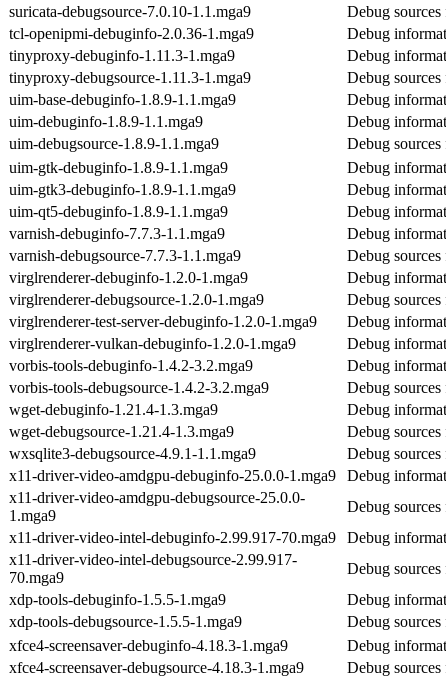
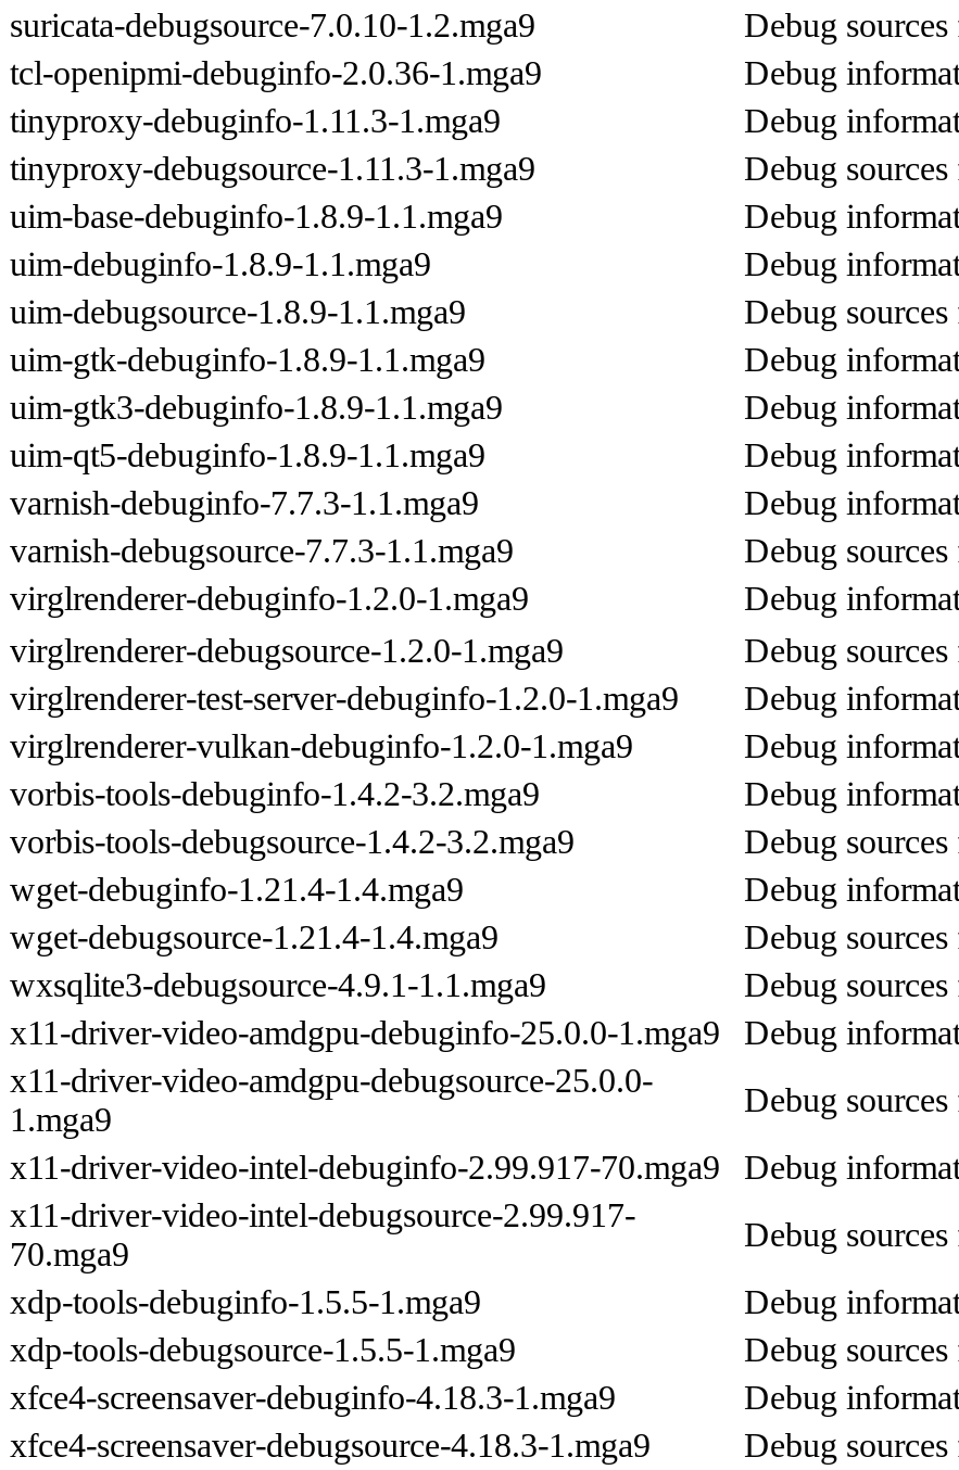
[9,3,251,20] suricata-debugsource-7.0.10-1.1.mga9 -> [10,6,535,43] suricata-debugsource-7.0.10-1.2.mga9
[9,401,218,418] wget-debuginfo-1.21.4-1.3.mga9 -> [10,870,464,907] wget-debuginfo-1.21.4-1.4.mga9
[9,423,234,440] wget-debugsource-1.21.4-1.3.mga9 -> [10,918,499,955] wget-debugsource-1.21.4-1.4.mga9

